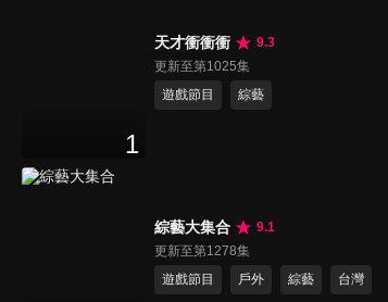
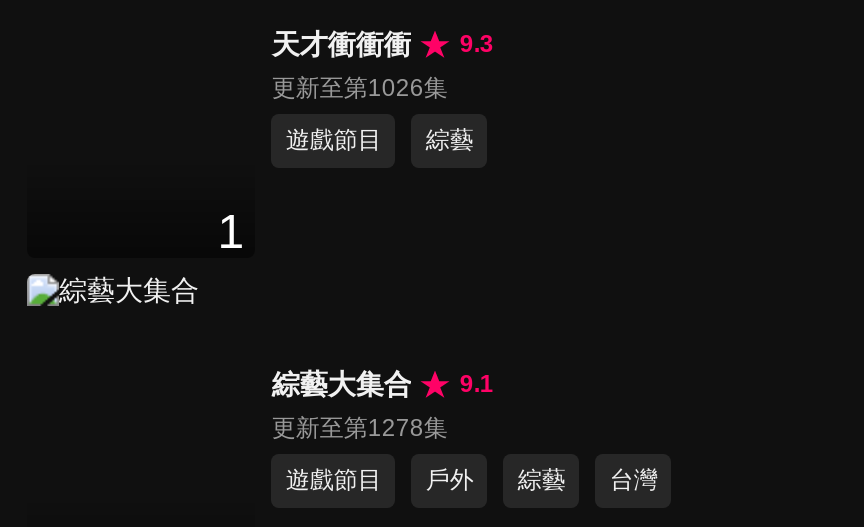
[155,59,250,74] 更新至第1025集 -> [272,74,448,102] 更新至第1026集

